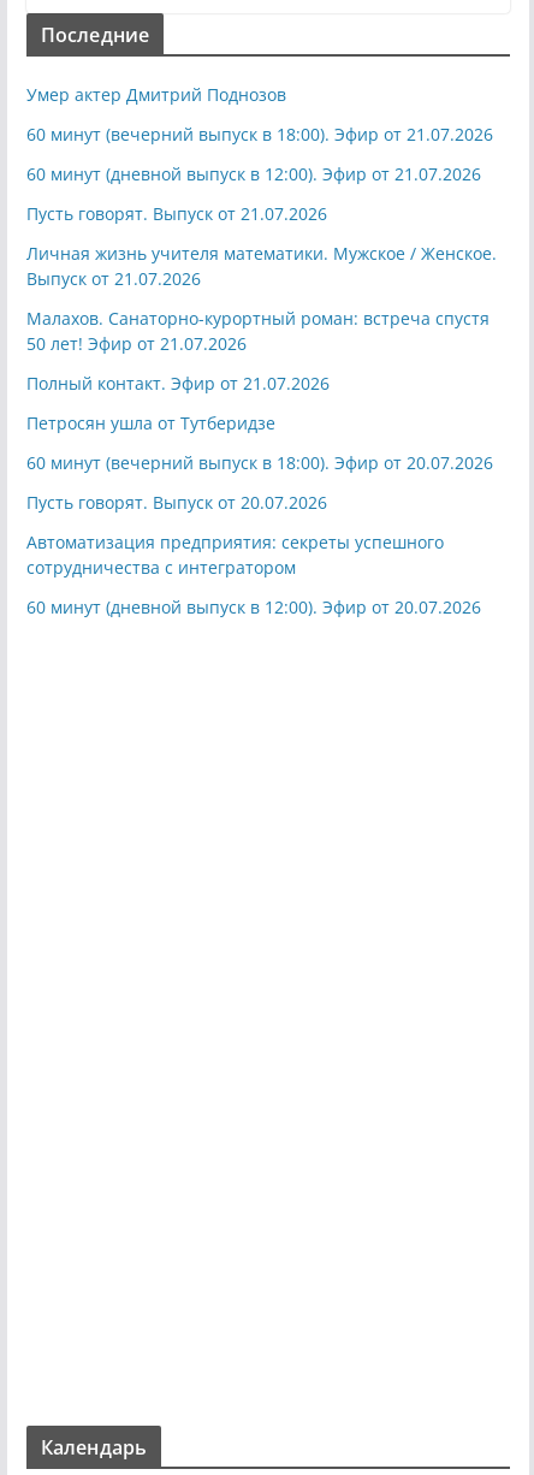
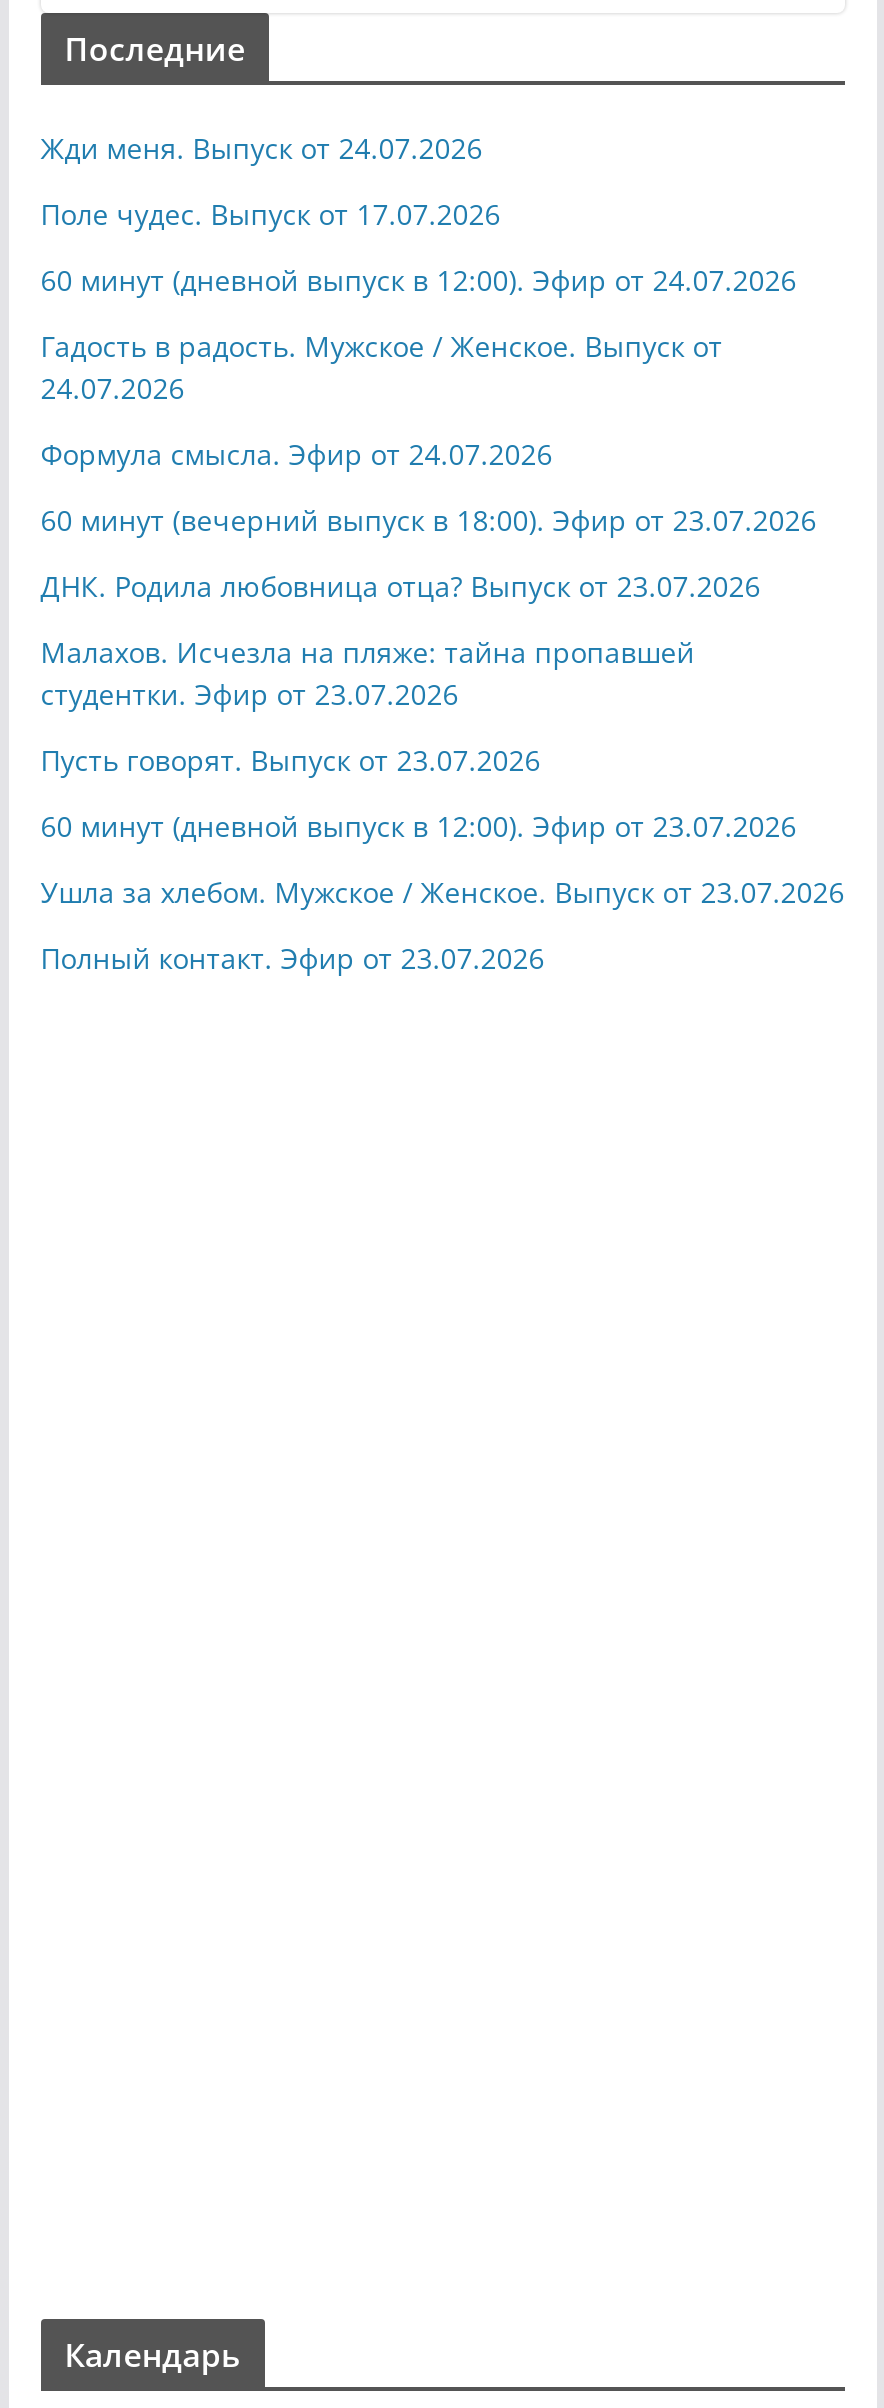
[26,83,286,106] Умер актер Дмитрий Поднозов -> [40,129,482,167] Жди меня. Выпуск от 24.07.2026
[26,122,493,145] 60 минут (вечерний выпуск в 18:00). Эфир от 21.07.2026 -> [40,195,500,233] Поле чудес. Выпуск от 17.07.2026
[26,162,481,185] 60 минут (дневной выпуск в 12:00). Эфир от 21.07.2026 -> [40,261,796,299] 60 минут (дневной выпуск в 12:00). Эфир от 24.07.2026
[26,202,327,225] Пусть говорят. Выпуск от 21.07.2026 -> [40,327,722,407] Гадость в радость. Мужское / Женское. Выпуск от | 24.07.2026
[26,242,496,290] Личная жизнь учителя математики. Мужское / Женское. | Выпуск от 21.07.2026 -> [40,435,552,473] Формула смысла. Эфир от 24.07.2026
[26,307,489,355] Малахов. Санаторно-курортный роман: встреча спустя | 50 лет! Эфир от 21.07.2026 -> [40,501,816,539] 60 минут (вечерний выпуск в 18:00). Эфир от 23.07.2026
[26,372,329,394] Полный контакт. Эфир от 21.07.2026 -> [40,567,760,605] ДНК. Родила любовница отца? Выпуск от 23.07.2026
[26,411,275,434] Петросян ушла от Тутберидзе -> [40,633,694,713] Малахов. Исчезла на пляже: тайна пропавшей | студентки. Эфир от 23.07.2026
[26,451,493,474] 60 минут (вечерний выпуск в 18:00). Эфир от 20.07.2026 -> [40,741,540,779] Пусть говорят. Выпуск от 23.07.2026
[26,491,327,513] Пусть говорят. Выпуск от 20.07.2026 -> [40,807,796,845] 60 минут (дневной выпуск в 12:00). Эфир от 23.07.2026
[26,530,443,578] Автоматизация предприятия: секреты успешного | сотрудничества с интегратором -> [40,873,844,911] Ушла за хлебом. Мужское / Женское. Выпуск от 23.07.2026
[26,595,481,618] 60 минут (дневной выпуск в 12:00). Эфир от 20.07.2026 -> [40,939,544,977] Полный контакт. Эфир от 23.07.2026

